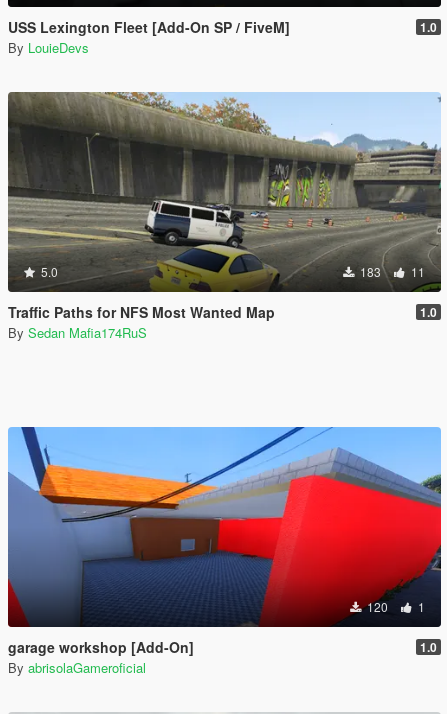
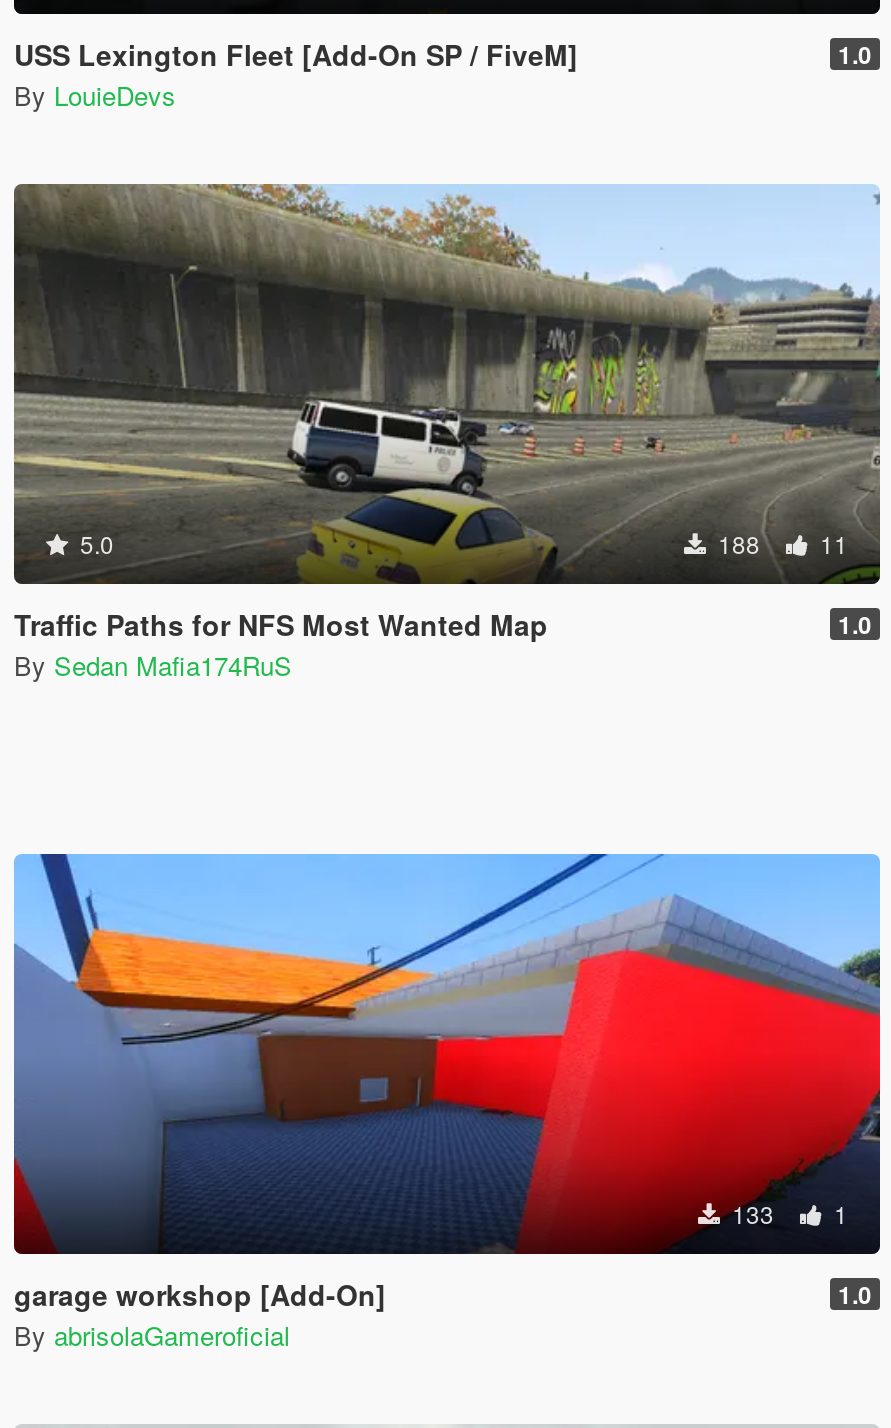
[357,263,425,280] 183 11 -> [712,526,848,560] 188 11
[364,598,425,615] 120 1 -> [726,1196,848,1230] 133 1

